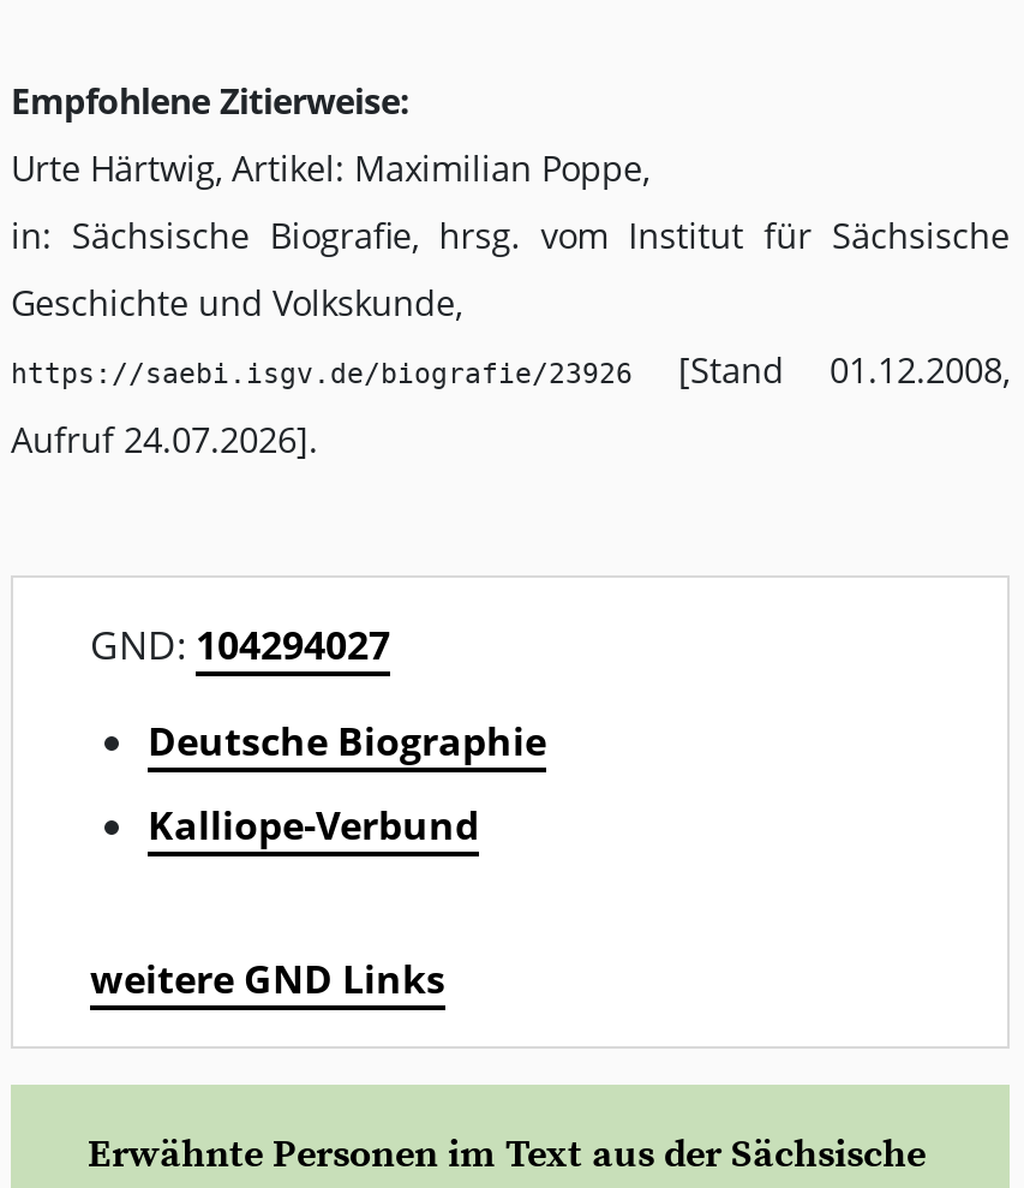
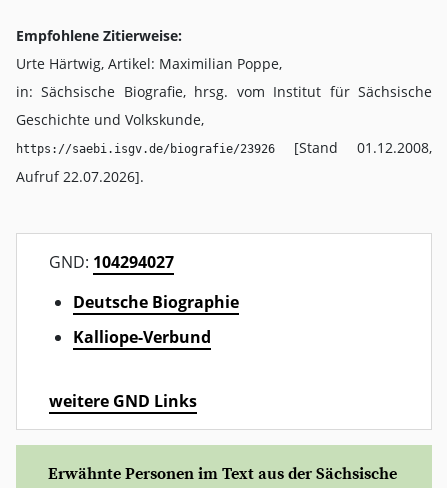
[11,417,318,463] Aufruf 24.07.2026]. -> [16,167,144,186] Aufruf 22.07.2026].

